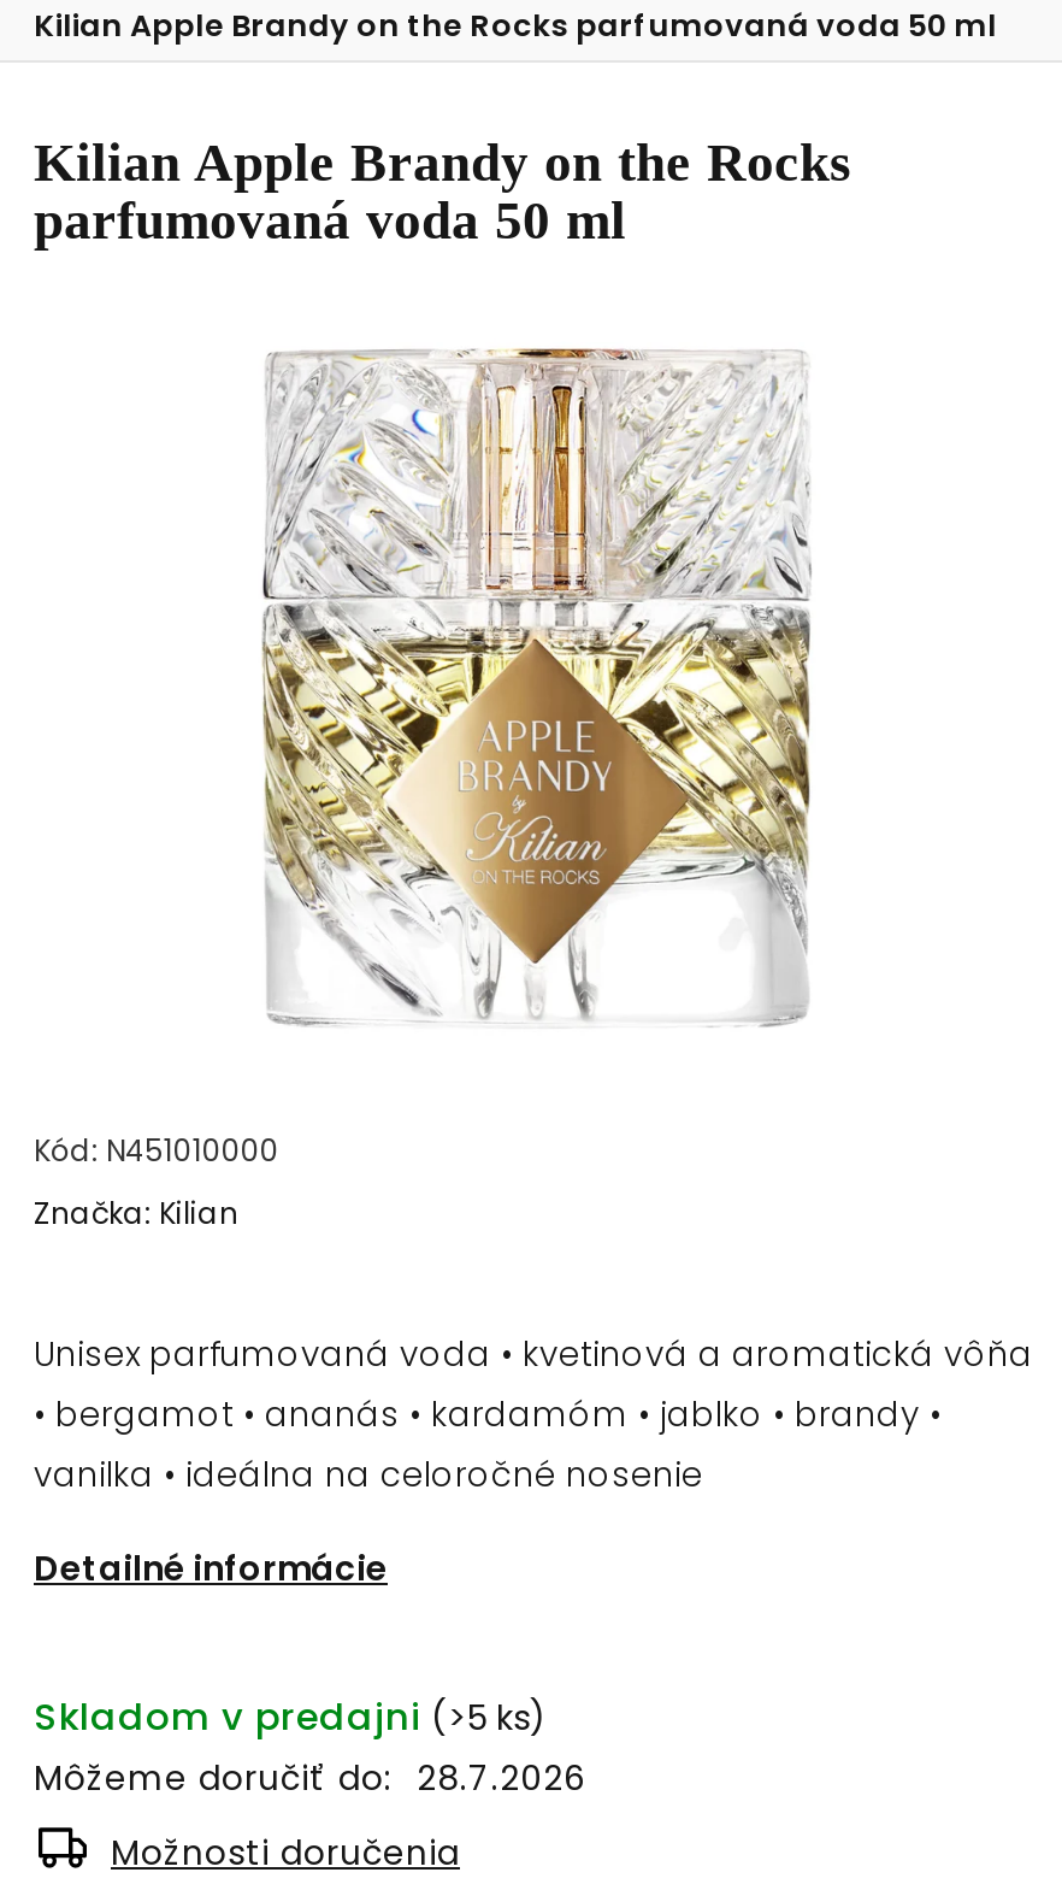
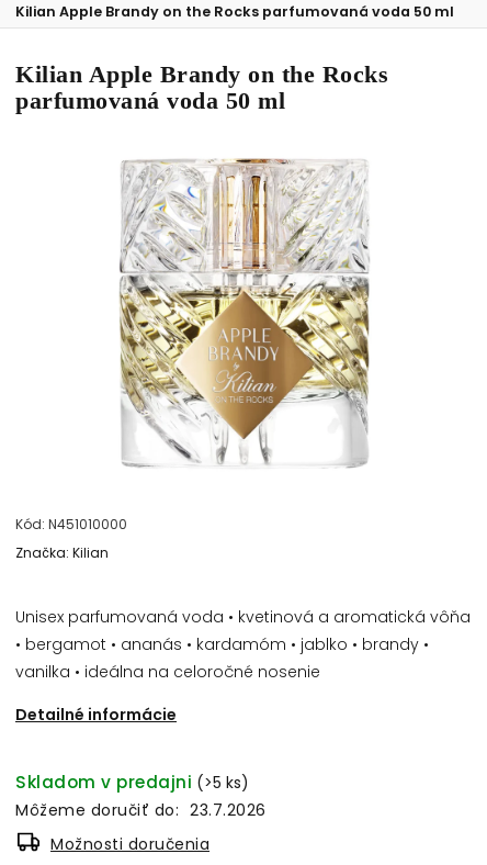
[34,1753,586,1801] Môžeme doručiť do: 28.7.2026 -> [15,799,266,821] Môžeme doručiť do: 23.7.2026

